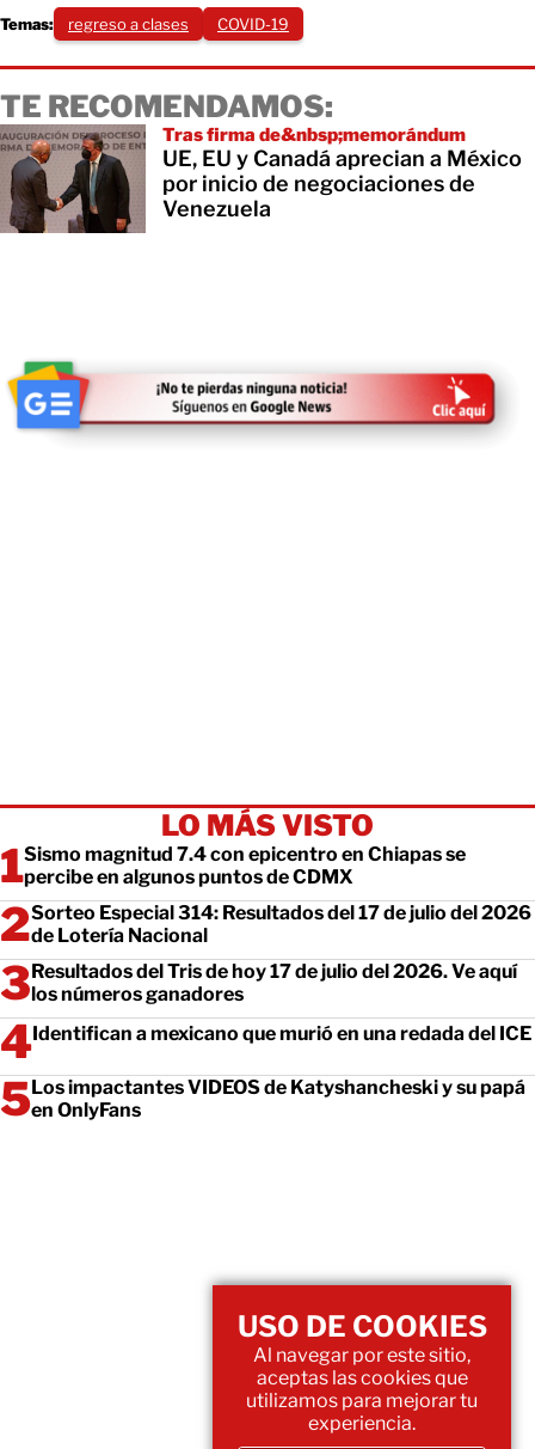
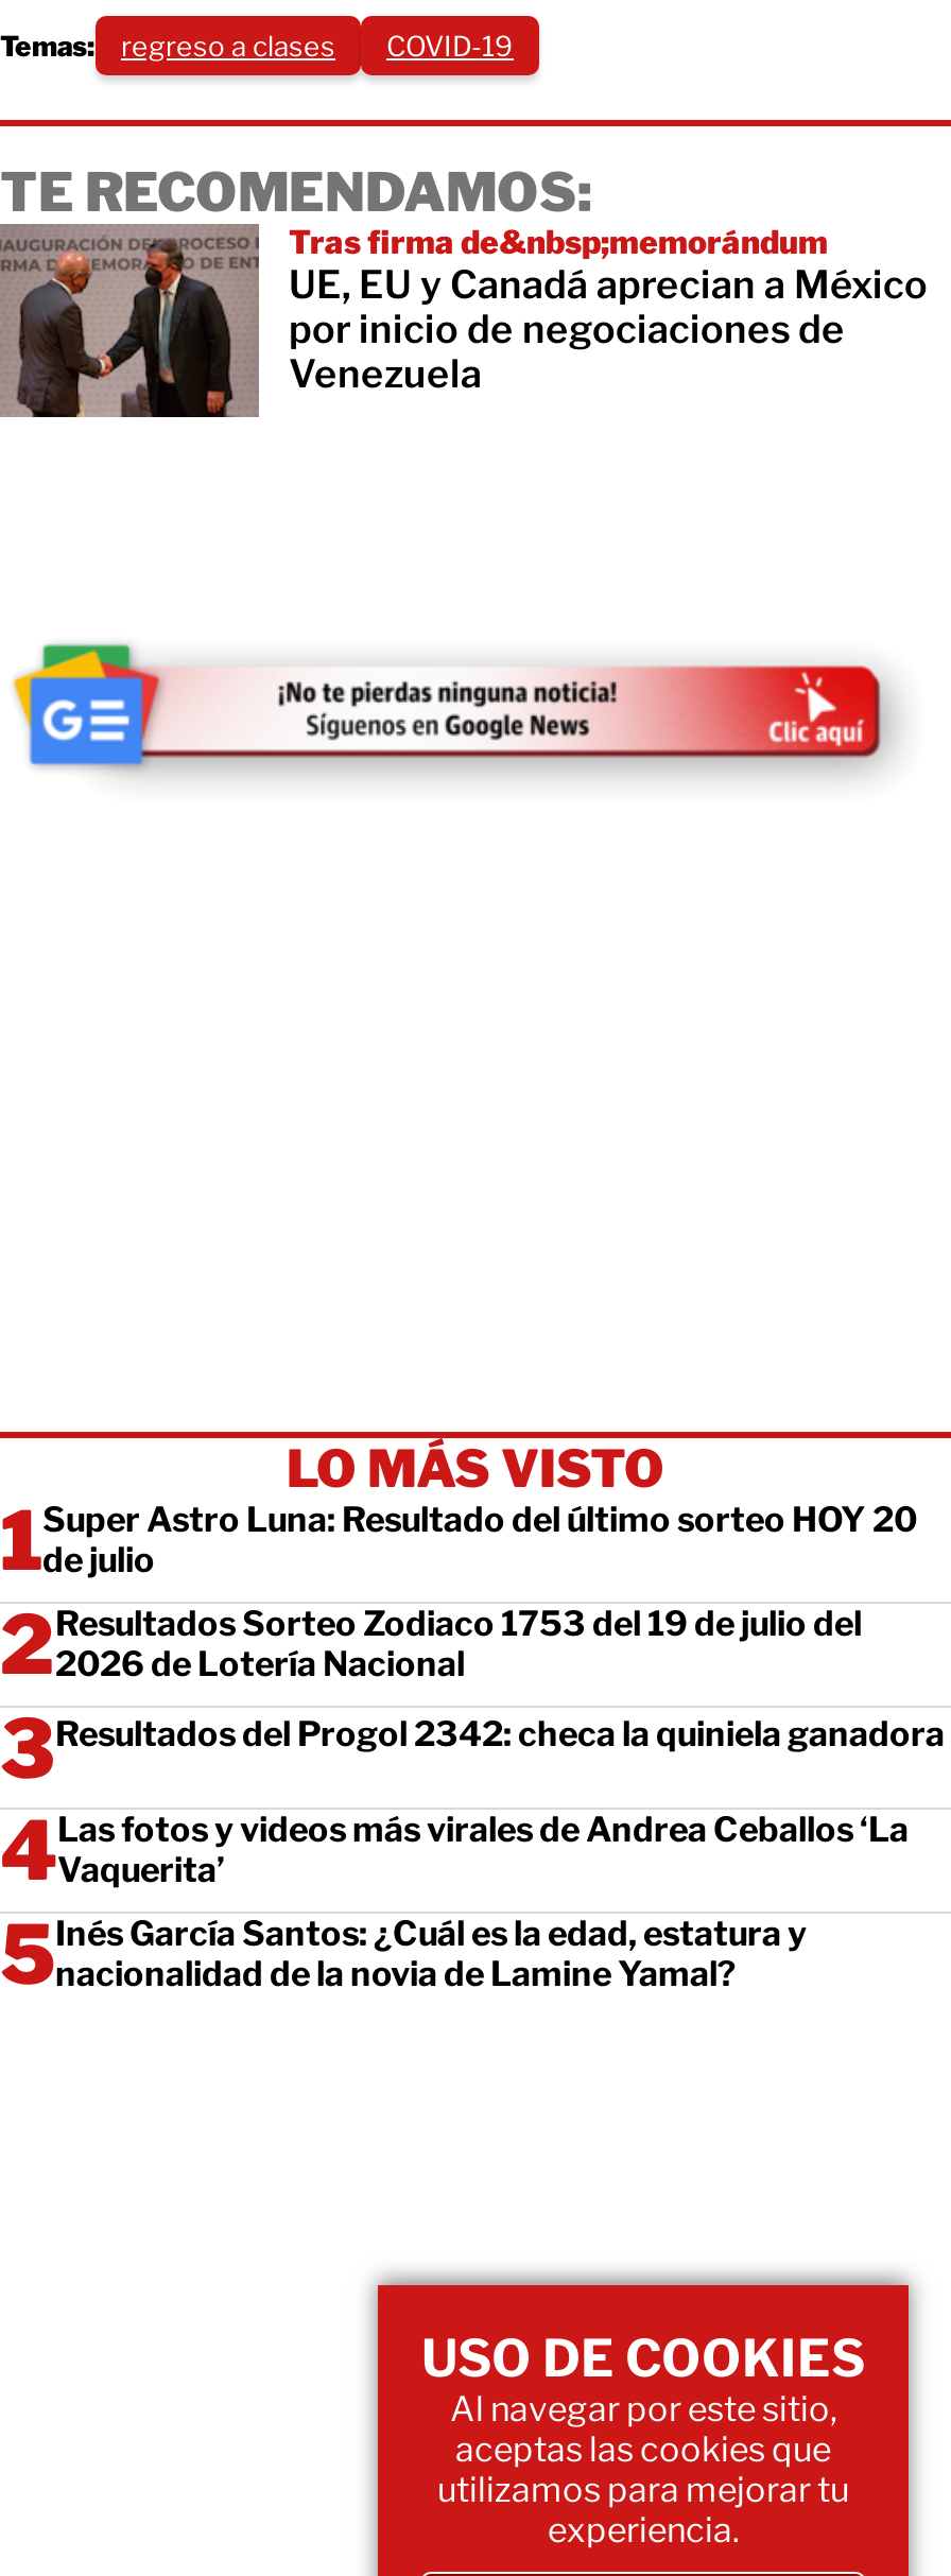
[24,843,466,888] Sismo magnitud 7.4 con epicentro en Chiapas se | percibe en algunos puntos de CDMX -> [42,1499,917,1580] Super Astro Luna: Resultado del último sorteo HOY 20 | de julio
[31,901,531,947] Sorteo Especial 314: Resultados del 17 de julio del 2026 | de Lotería Nacional -> [55,1603,862,1684] Resultados Sorteo Zodiaco 1753 del 19 de julio del | 2026 de Lotería Nacional
[31,960,517,1005] Resultados del Tris de hoy 17 de julio del 2026. Ve aquí | los números ganadores -> [55,1714,945,1754] Resultados del Progol 2342: checa la quiniela ganadora
[32,1022,531,1045] Identifican a mexicano que murió en una redada del ICE -> [57,1809,909,1890] Las fotos y videos más virales de Andrea Ceballos ‘La | Vaquerita’
[31,1076,525,1121] Los impactantes VIDEOS de Katyshancheski y su papá | en OnlyFans -> [55,1913,807,1994] Inés García Santos: ¿Cuál es la edad, estatura y | nacionalidad de la novia de Lamine Yamal?

